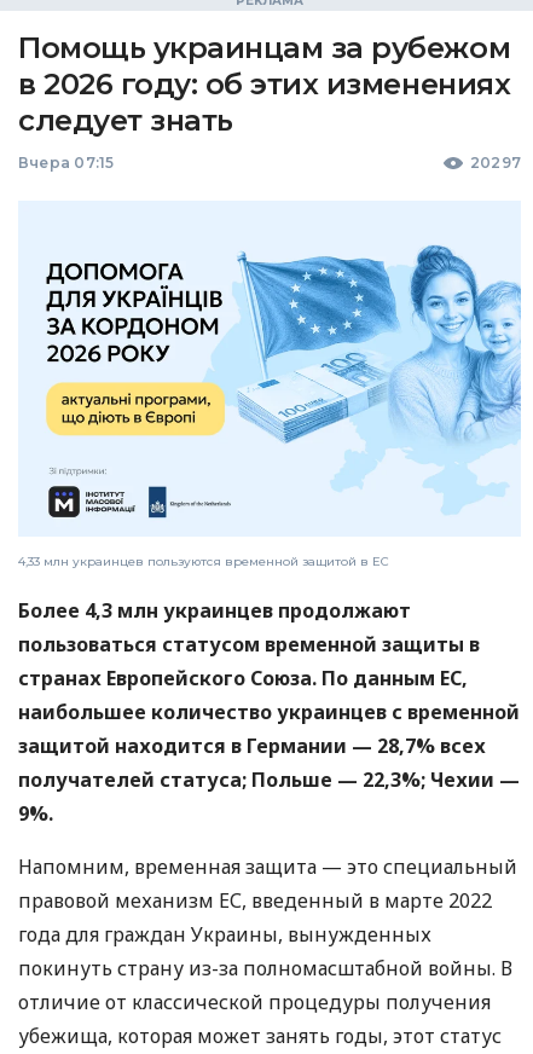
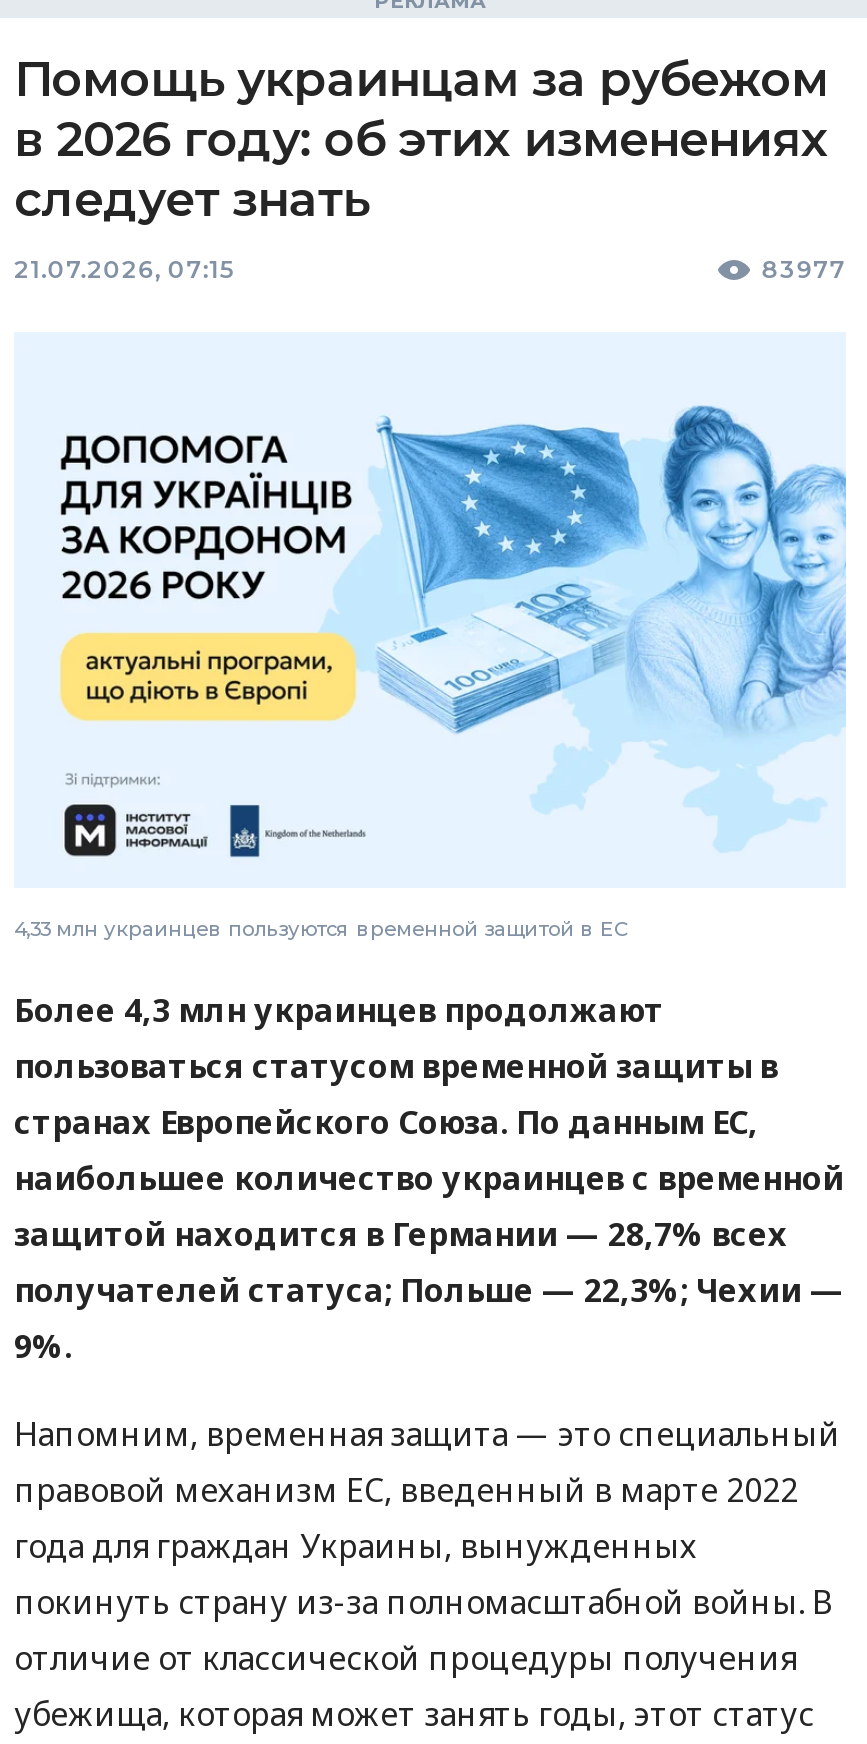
[18,154,521,172] Вчера 07:15 | 20297 -> [14,255,846,285] 21.07.2026, 07:15 | 83977

